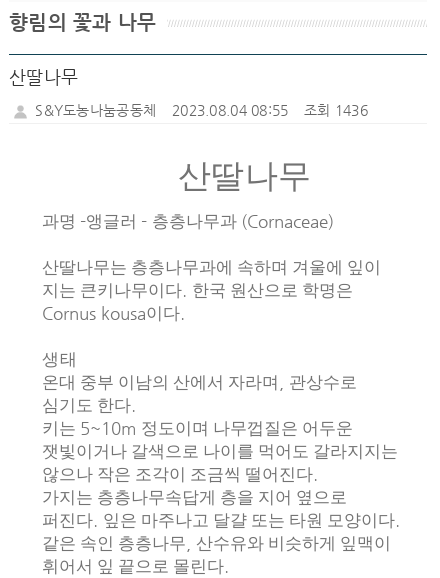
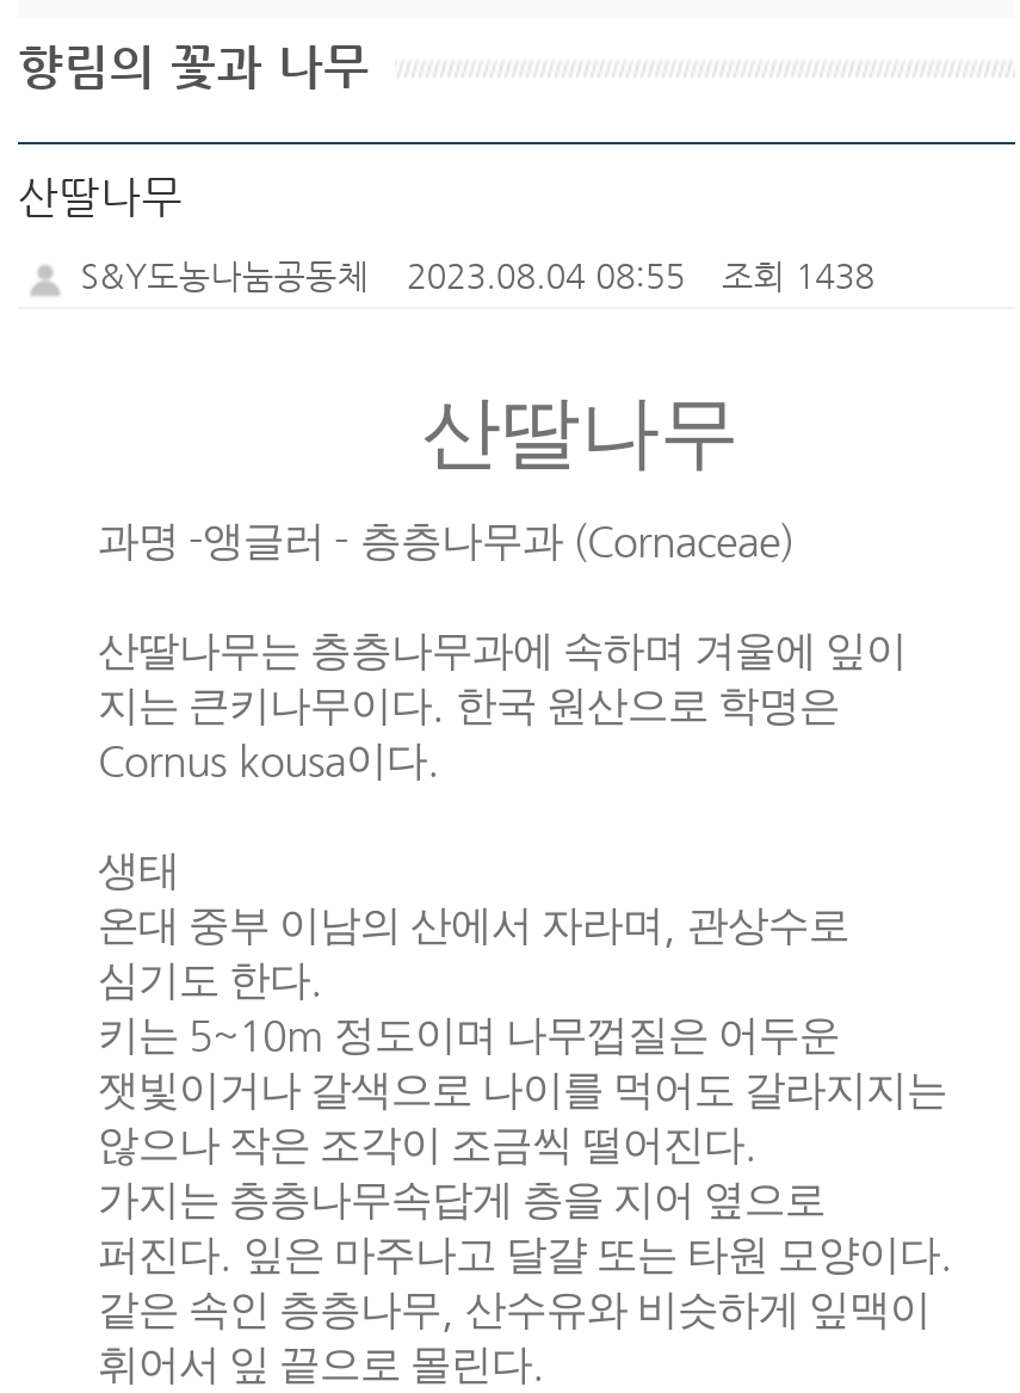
[304,102,368,118] 조회 1436 -> [722,257,874,295] 조회 1438

